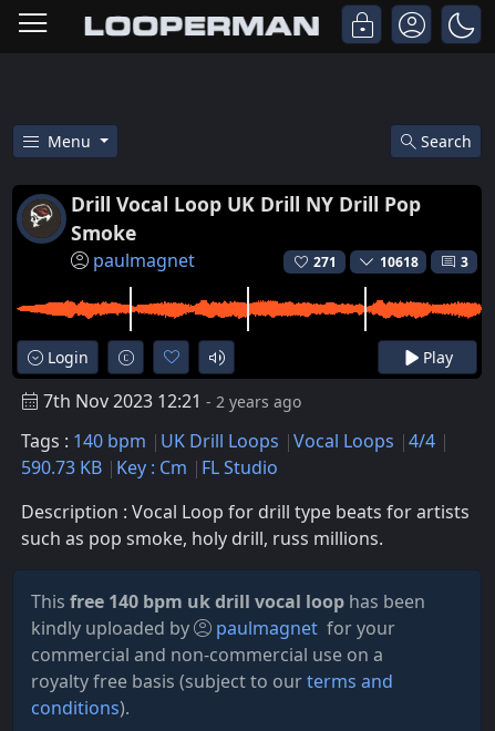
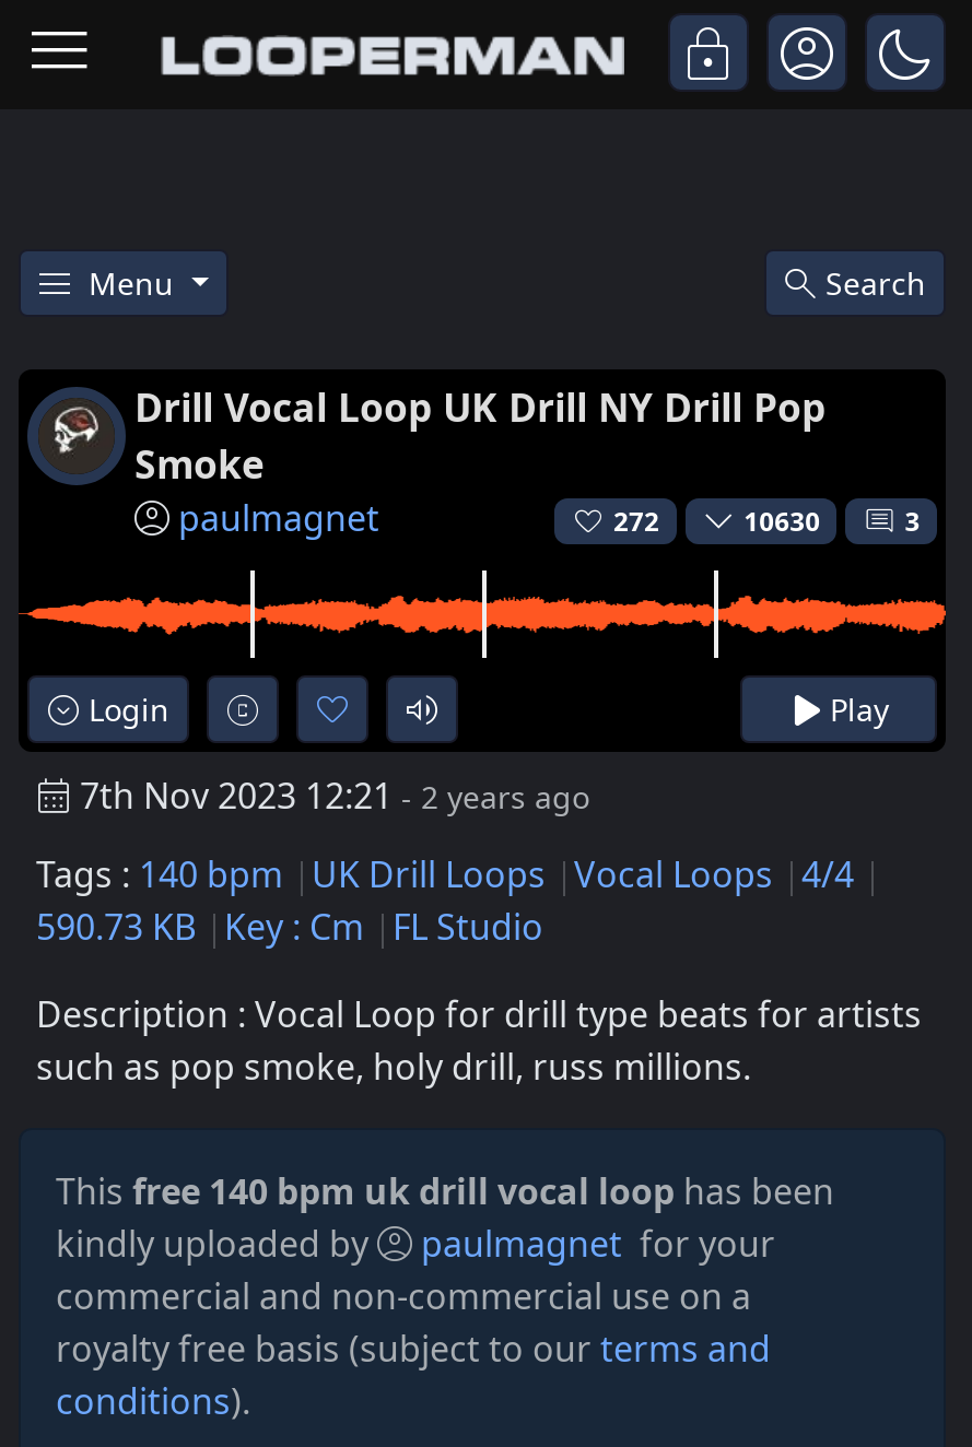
[313,253,337,271] 271 -> [613,503,659,540] 272
[379,253,418,271] 10618 -> [744,503,820,540] 10630

